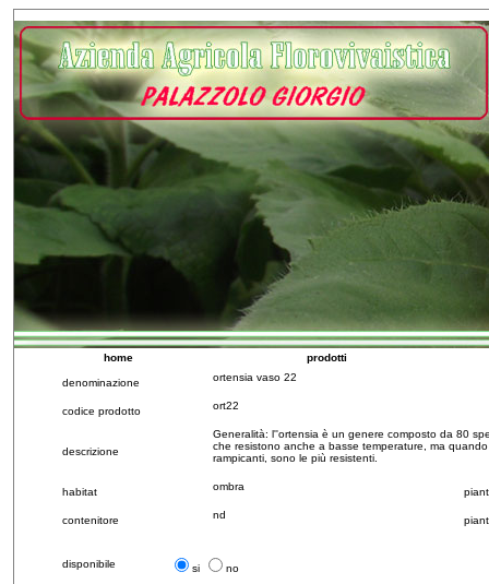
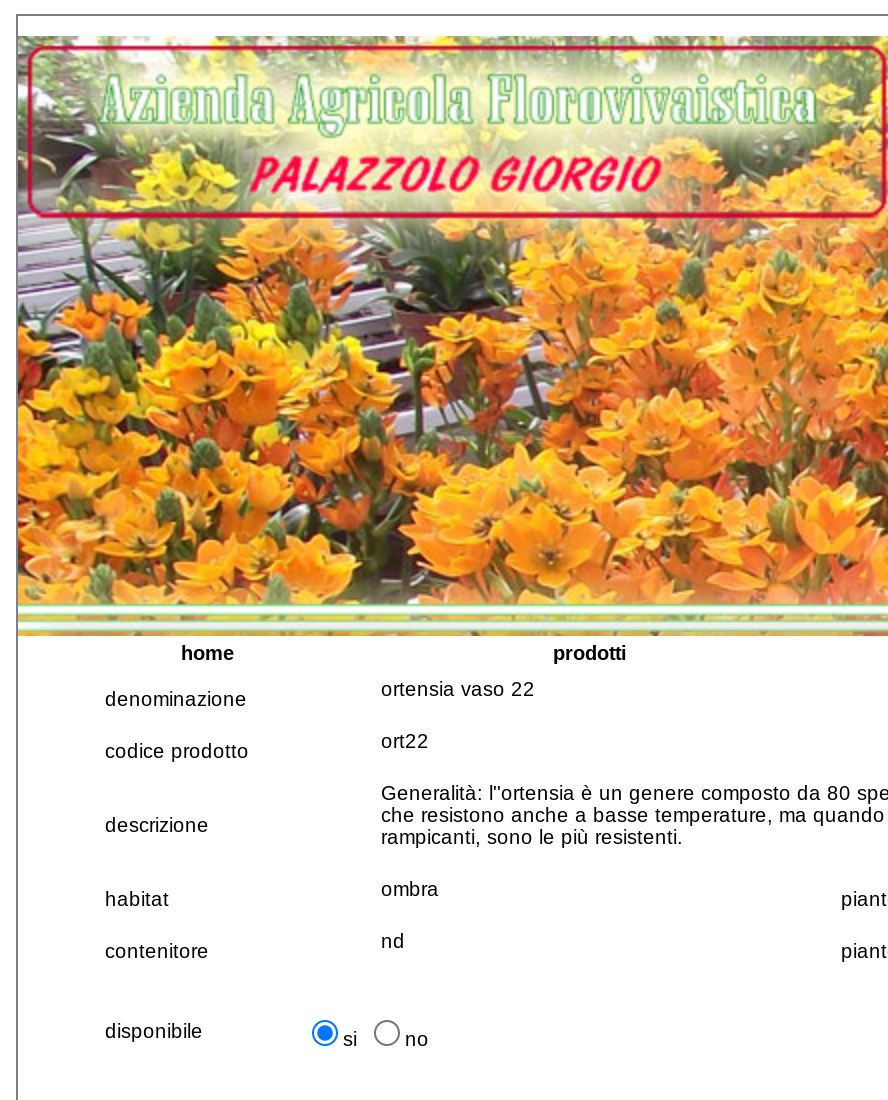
[13,20,486,349] [image] -> [16,34,882,638] [image]

